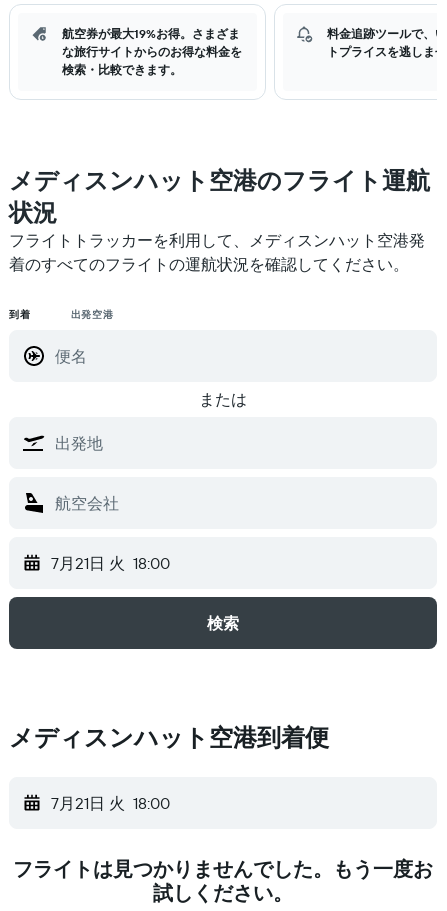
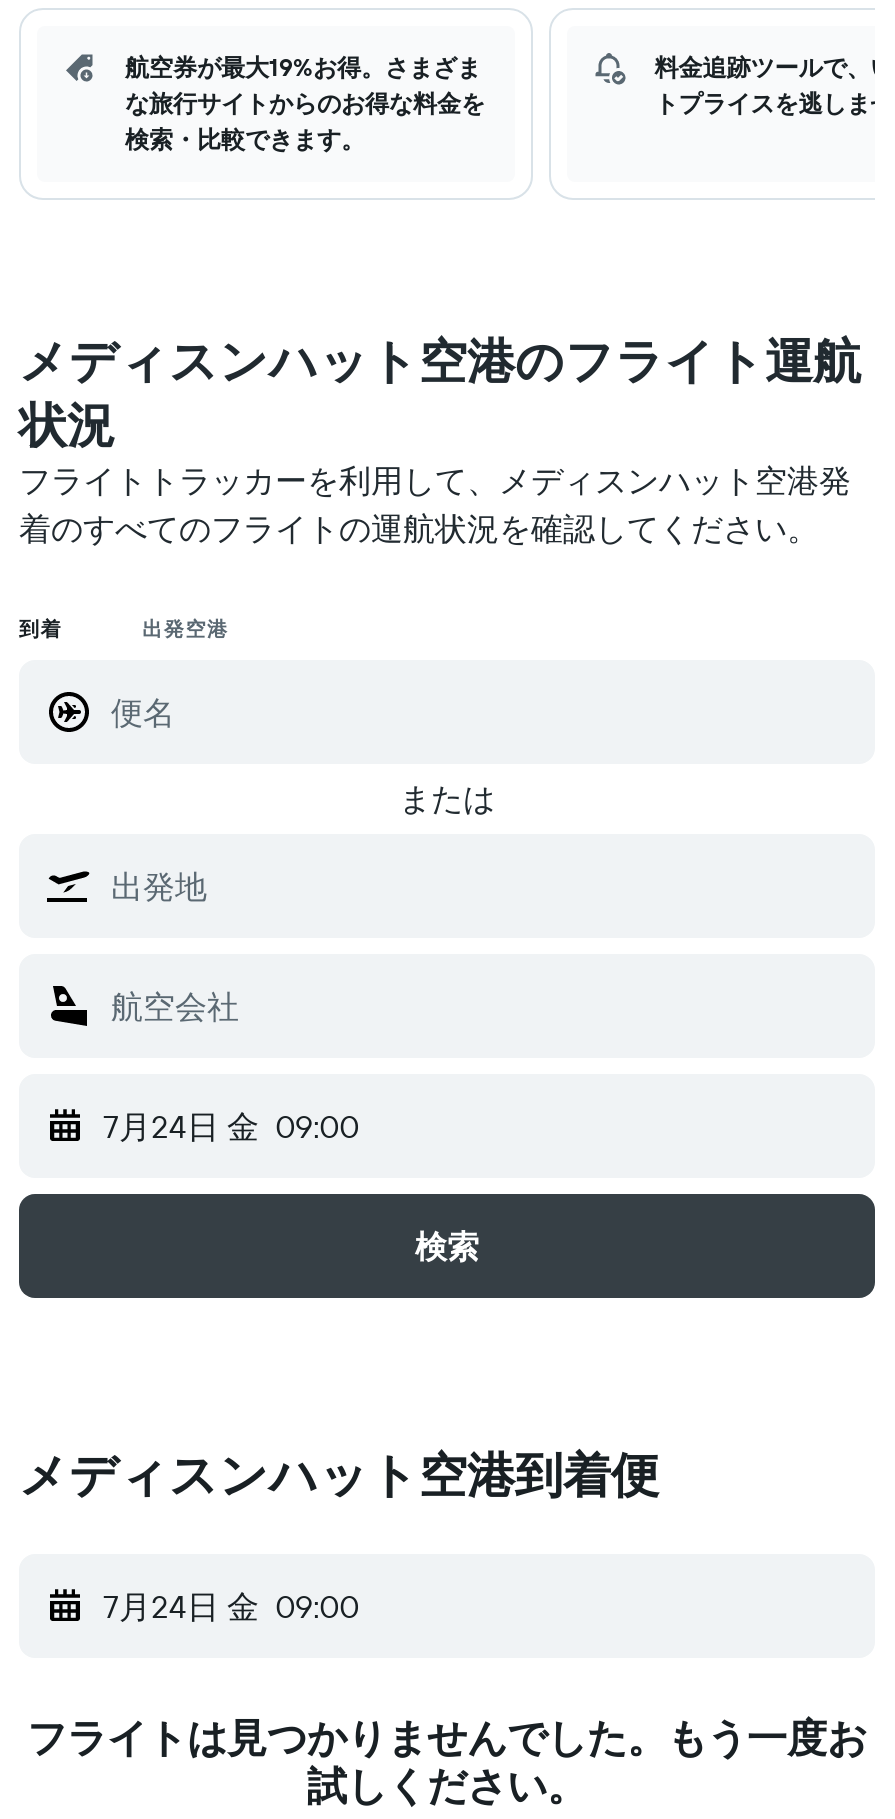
[51,553,170,573] 7月21日 火 18:00 -> [103,1106,359,1146] 7月24日 金 09:00
[51,793,170,813] 7月21日 火 18:00 -> [103,1586,359,1626] 7月24日 金 09:00

